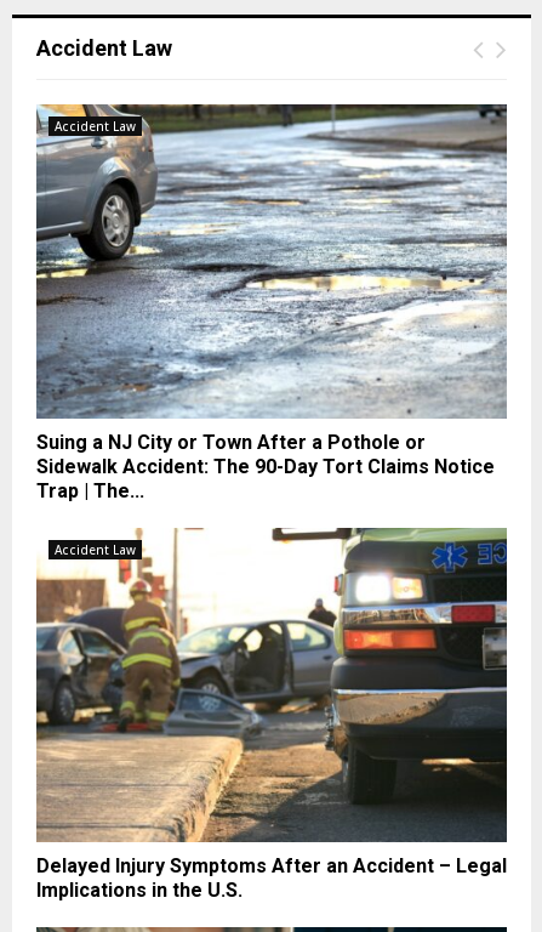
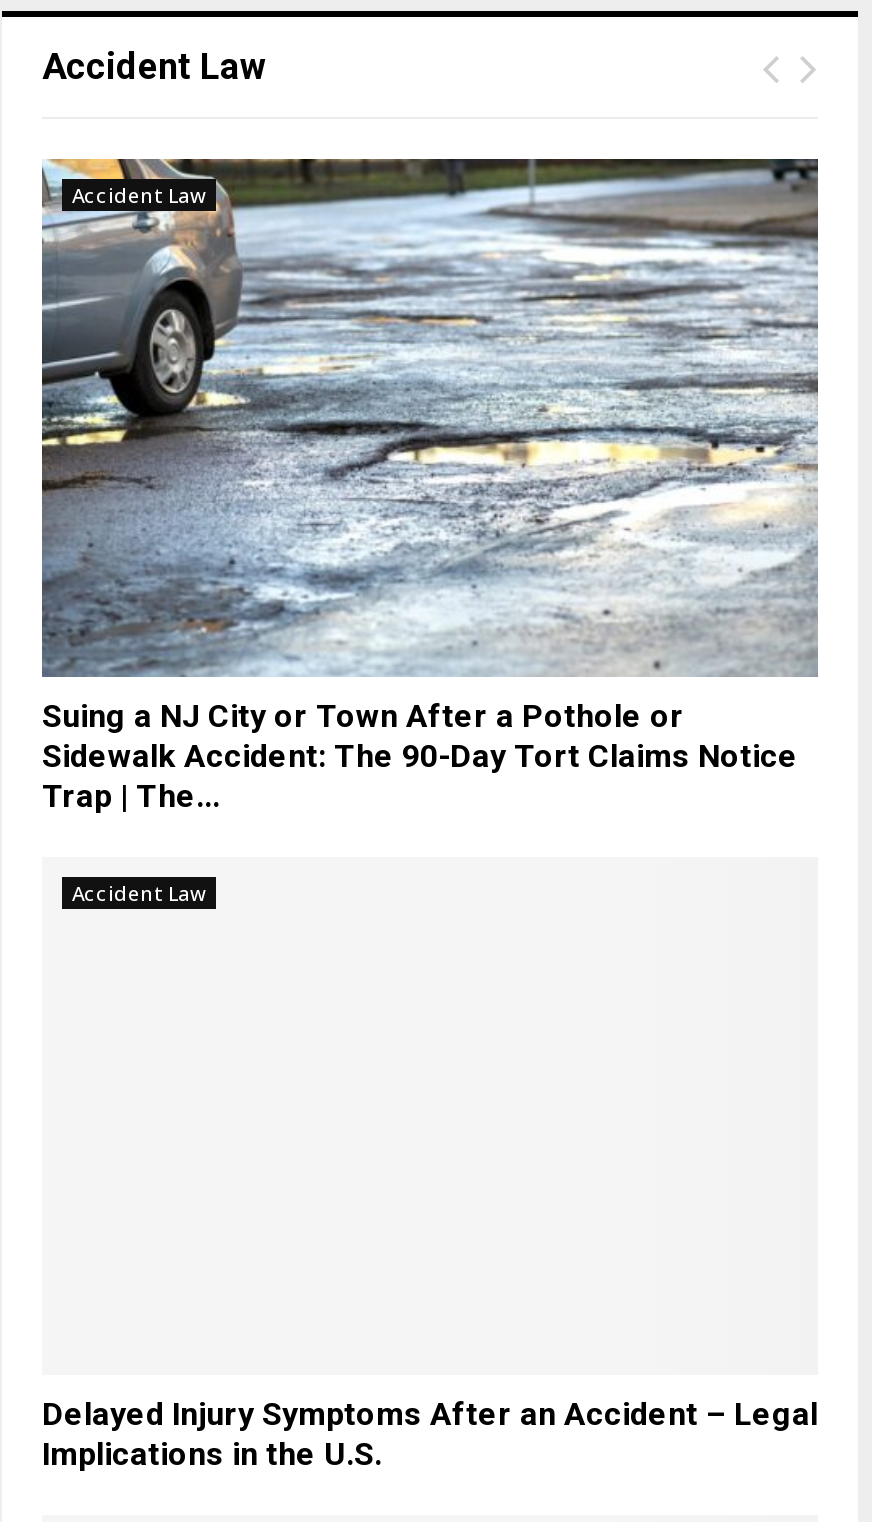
[35,527,508,843] [image] -> none

